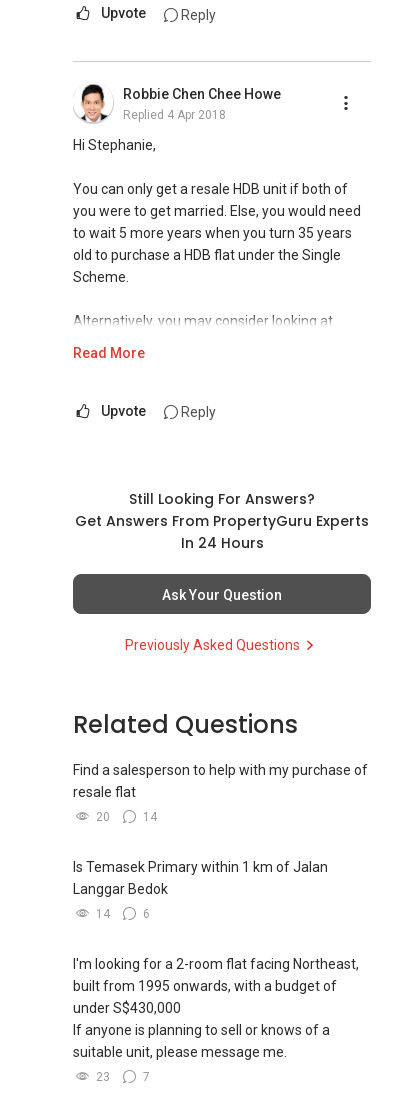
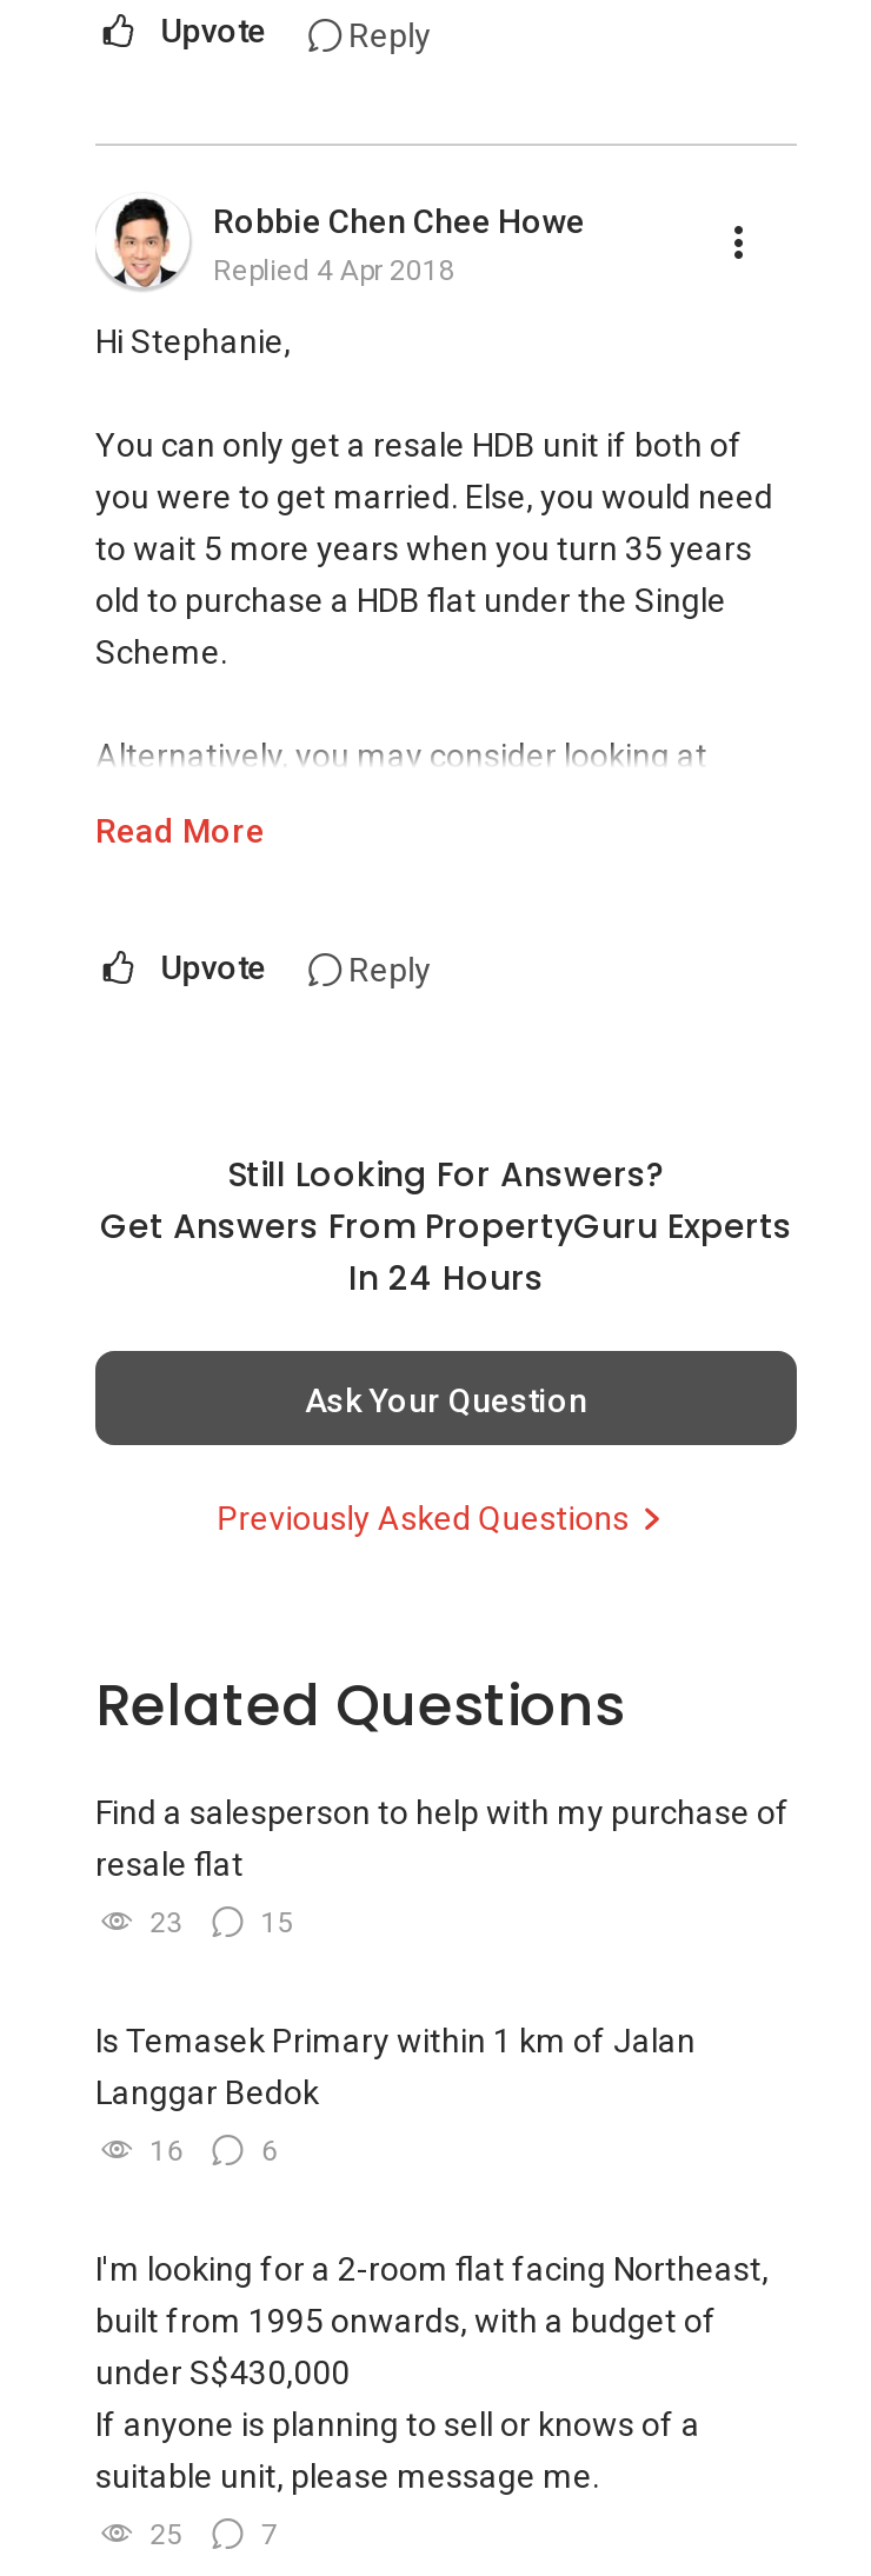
[96,810,110,824] 20 -> [150,1906,183,1939] 23
[143,810,157,824] 14 -> [261,1906,294,1939] 15
[96,907,110,921] 14 -> [150,2134,183,2167] 16
[96,1070,110,1084] 23 -> [150,2518,183,2551] 25

